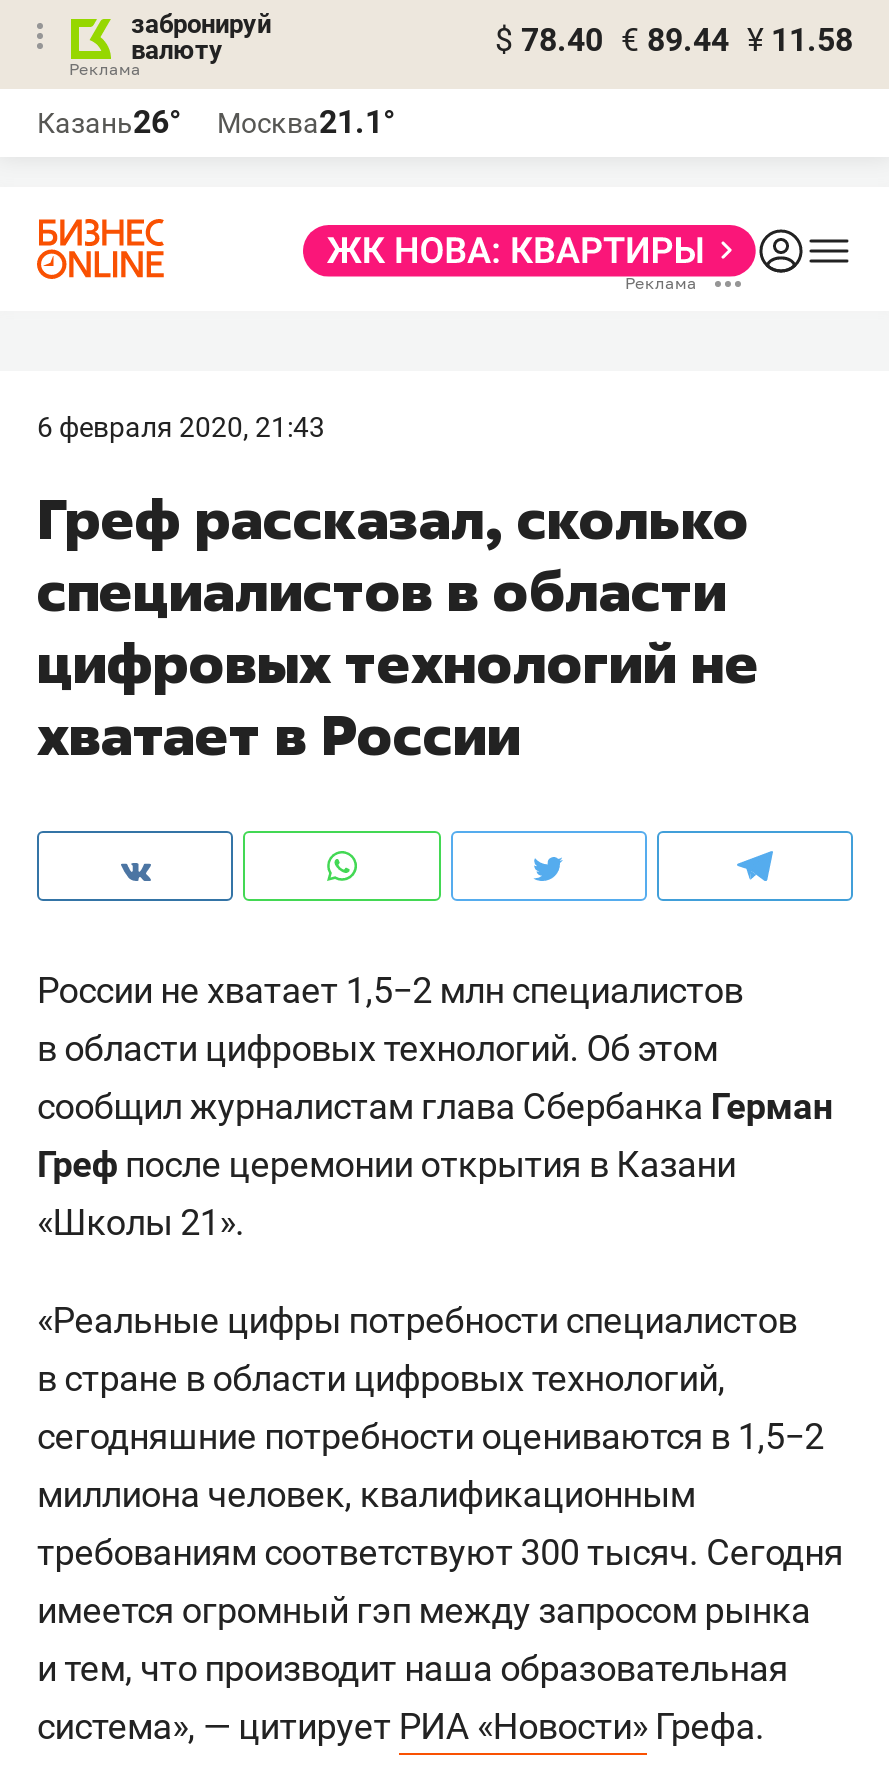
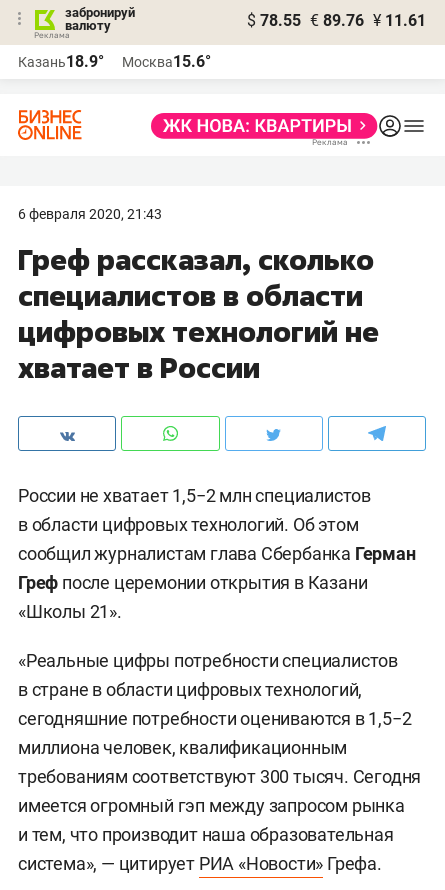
[495,21,853,59] $ 78.40 € 89.44 ¥ 11.58 -> [247,11,426,30] $ 78.55 € 89.76 ¥ 11.61
[37,103,181,141] Казань26° -> [18,52,104,71] Казань18.9°
[217,103,395,141] Москва21.1° -> [122,52,211,71] Москва15.6°

